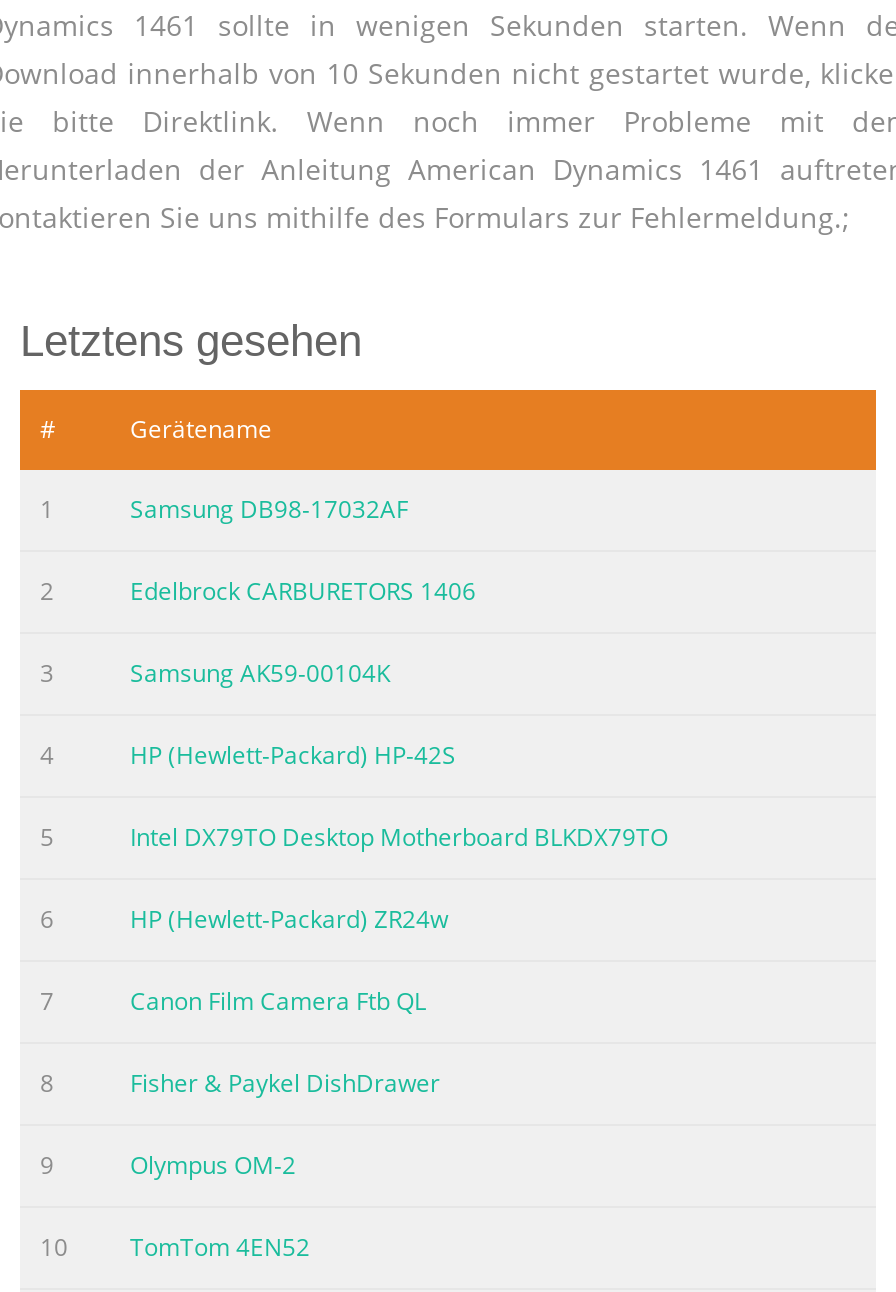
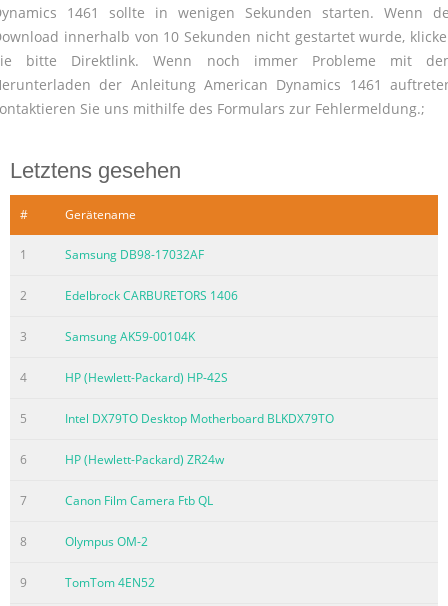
[40,1066,440,1182] Fisher & Paykel DishDrawer | 9 -> none
[40,1230,68,1264] 10 -> [20,574,27,591] 9

